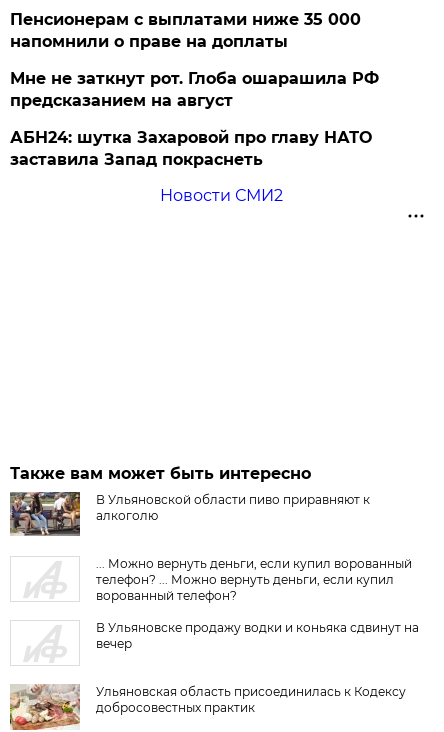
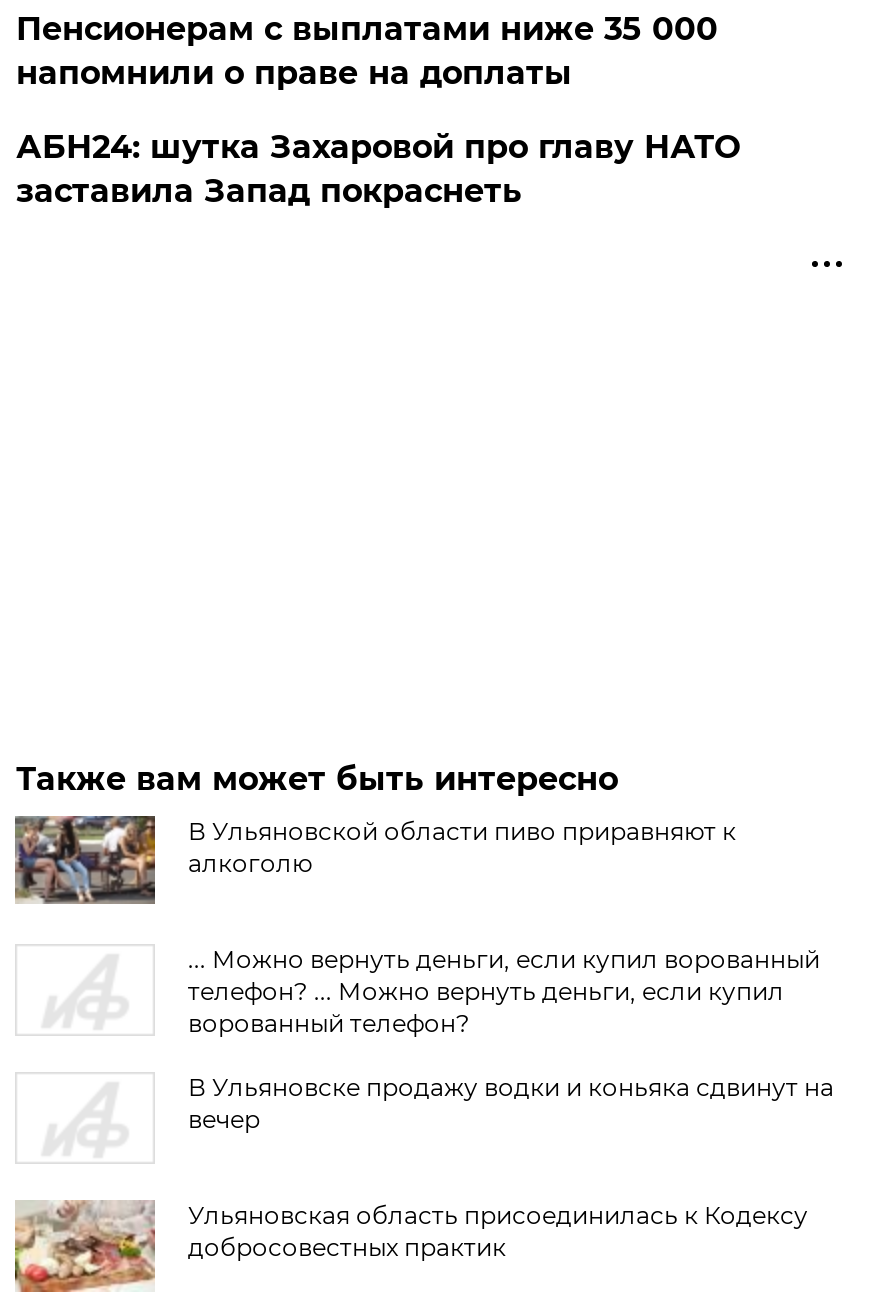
[10,69,379,110] Мне не заткнут рот. Глоба ошарашила РФ | предсказанием на август -> none
[160,186,283,205] Новости СМИ2 -> none

